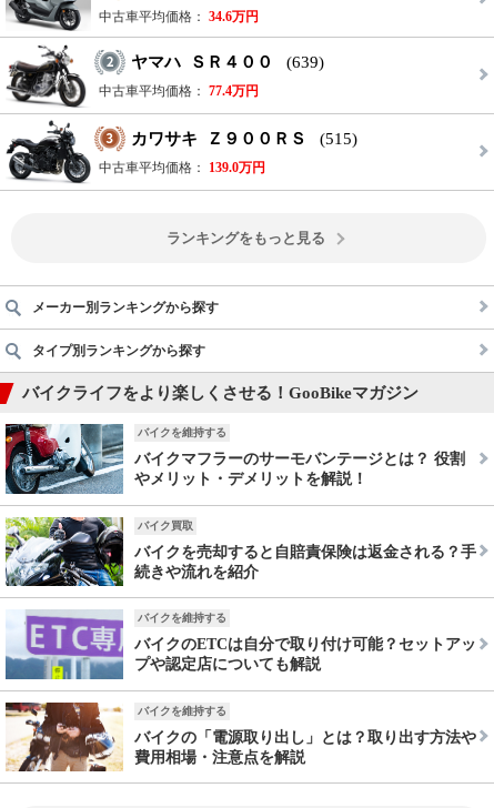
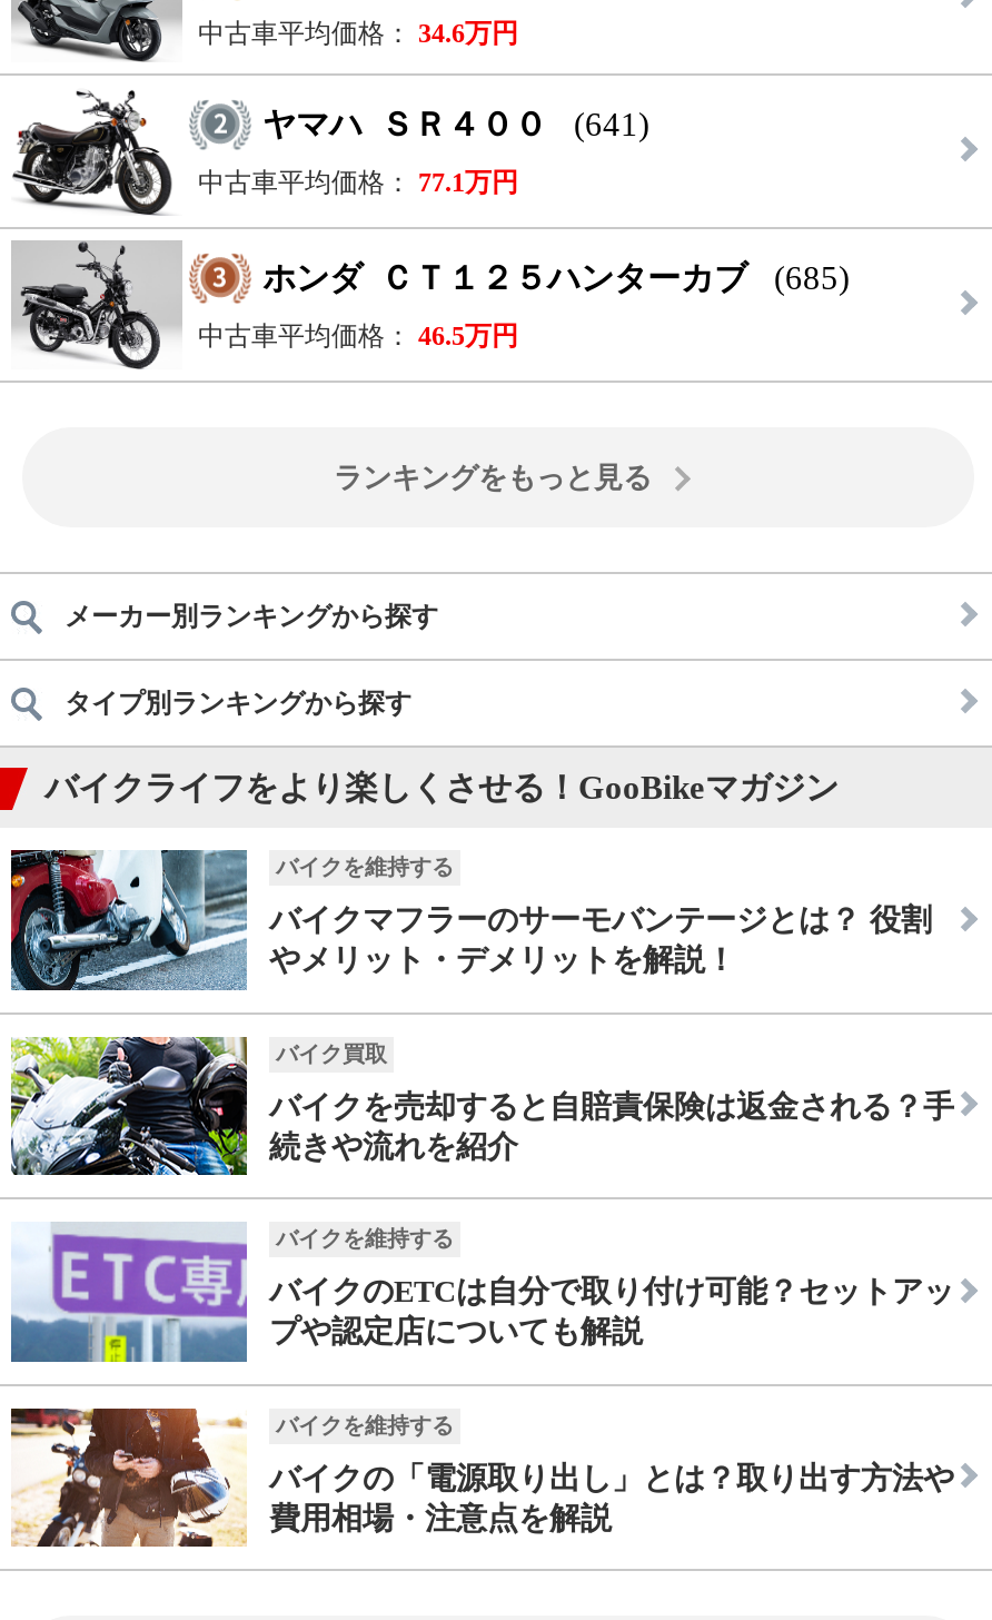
[131,54,324,71] ヤマハ ＳＲ４００(639) -> [262,107,649,143] ヤマハ ＳＲ４００(641)
[99,84,259,99] 中古車平均価格：77.4万円 -> [198,168,518,199] 中古車平均価格：77.1万円
[7,121,265,184] [image] | 中古車平均価格：139.0万円 -> [11,240,518,372] [image] | 中古車平均価格：46.5万円
[131,130,357,148] カワサキ Ｚ９００ＲＳ(515) -> [262,261,850,297] ホンダ ＣＴ１２５ハンターカブ(685)

